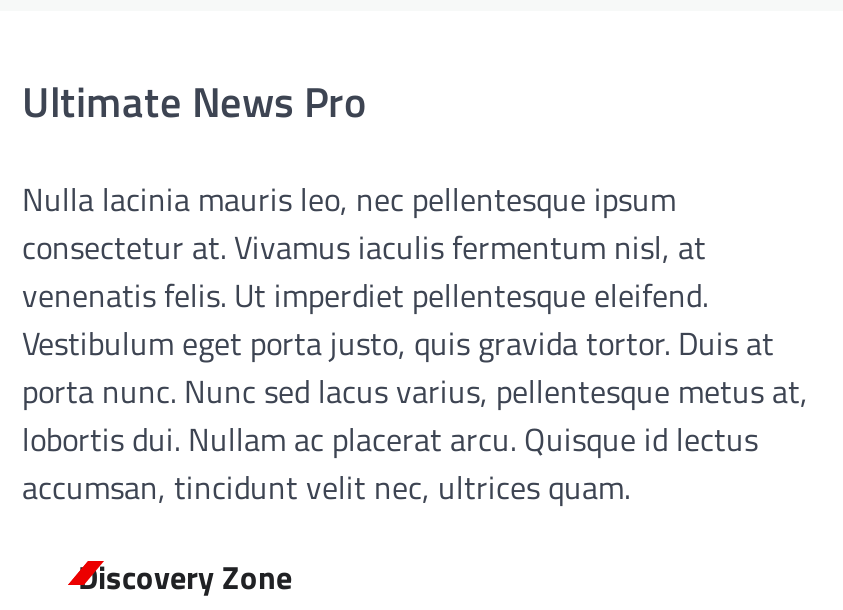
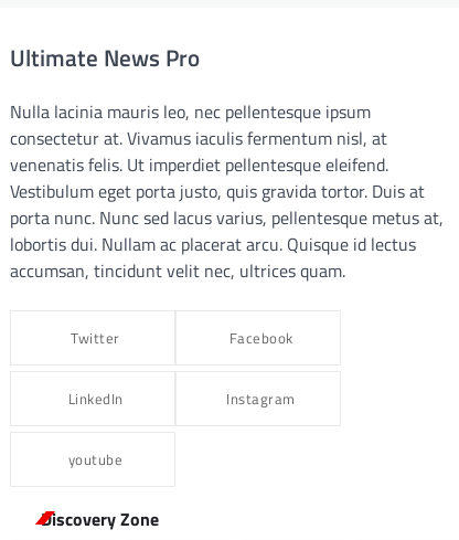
none -> [68,326,295,470] Twitter | Facebook | LinkedIn | Instagram | youtube

